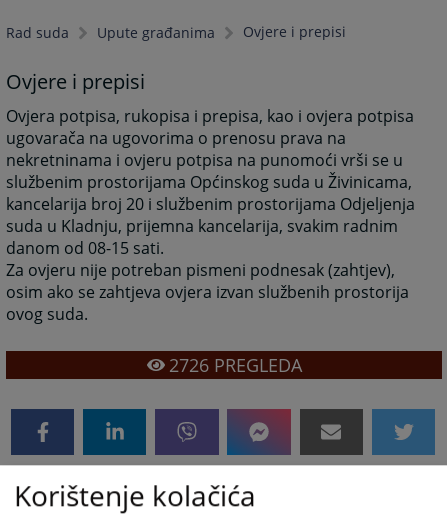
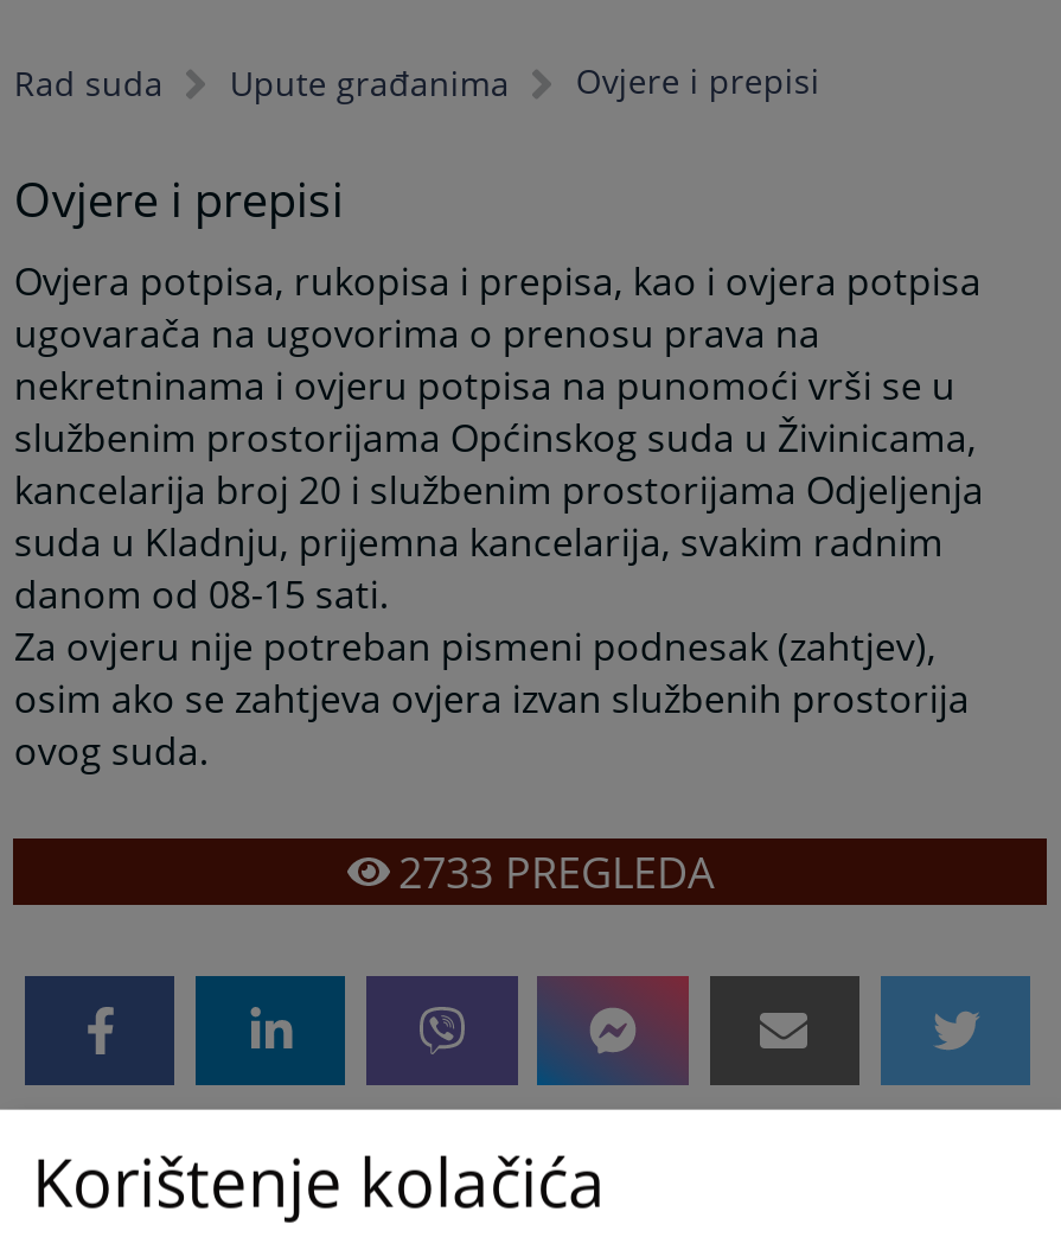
[168,352,301,376] 2726 PREGLEDA -> [398,842,714,899] 2733 PREGLEDA

